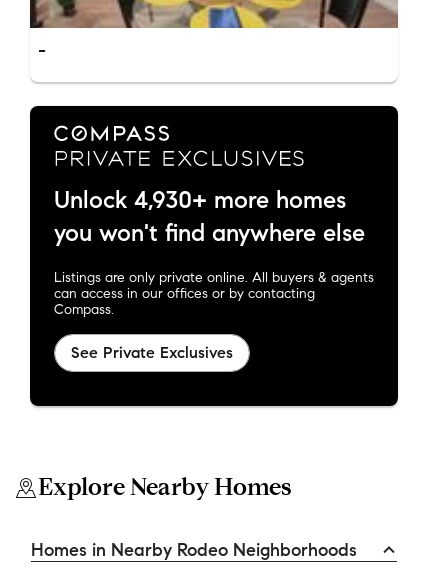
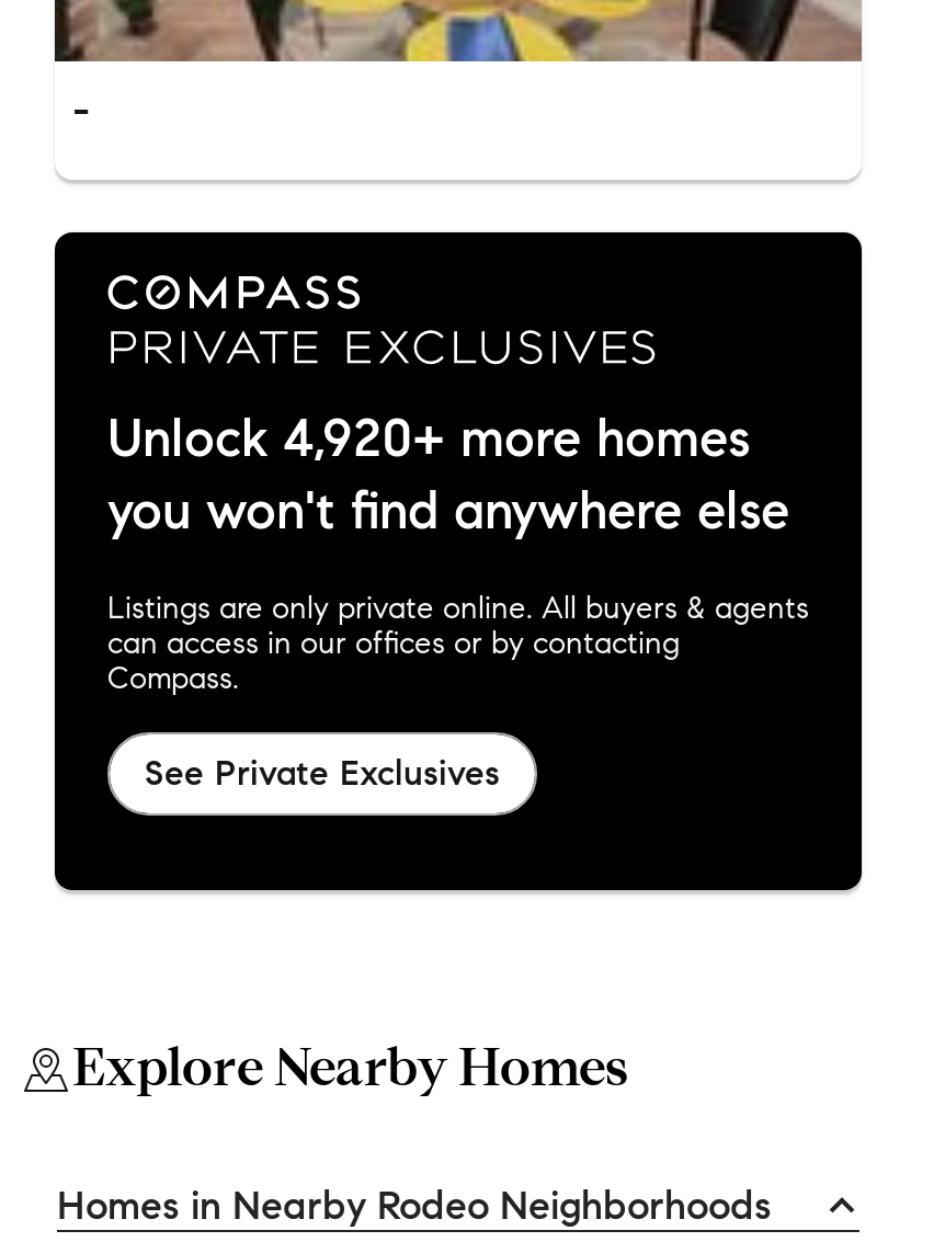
[54,185,346,215] Unlock 4,930+ more homes -> [107,405,750,470] Unlock 4,920+ more homes

